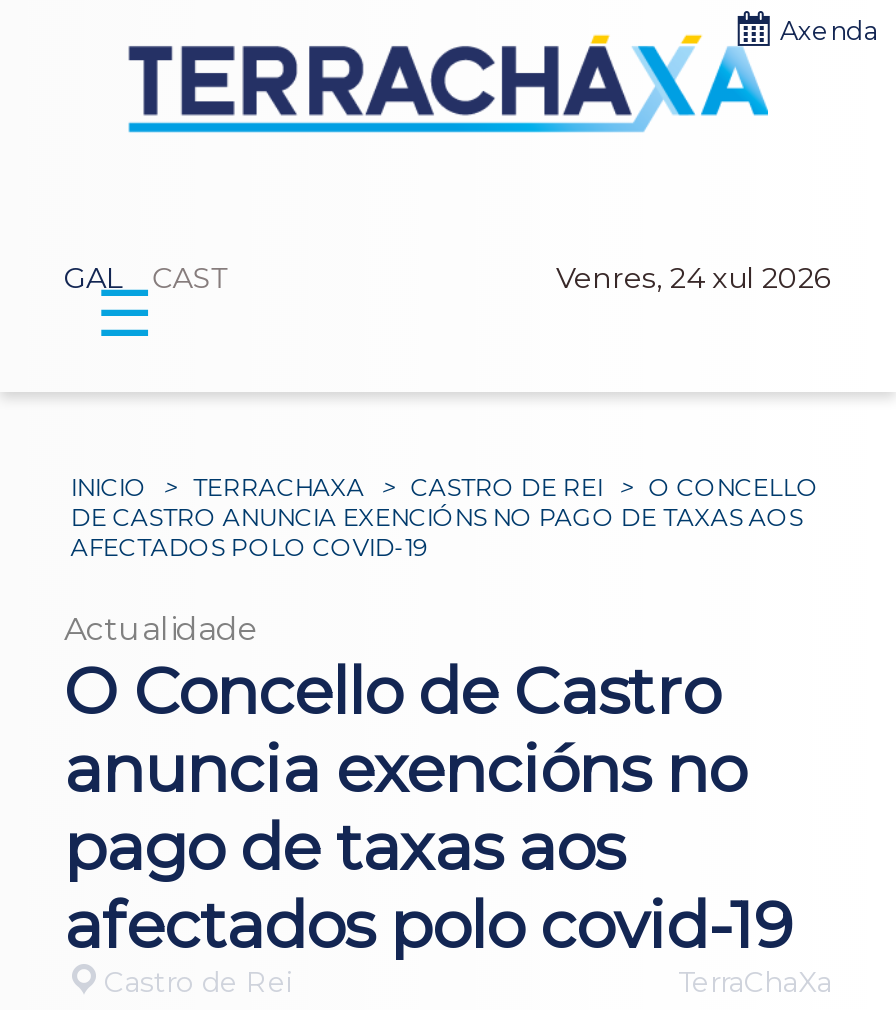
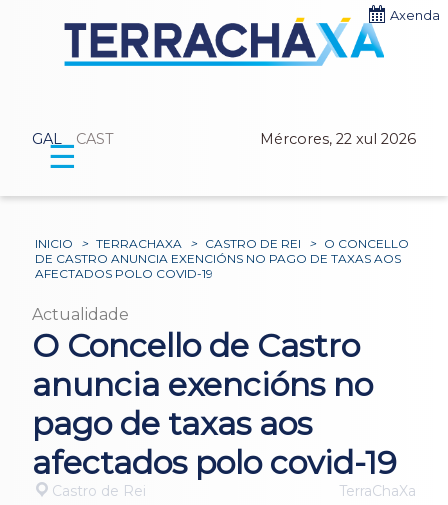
[556,260,832,296] Venres, 24 xul 2026 -> [260,130,416,148] Mércores, 22 xul 2026

